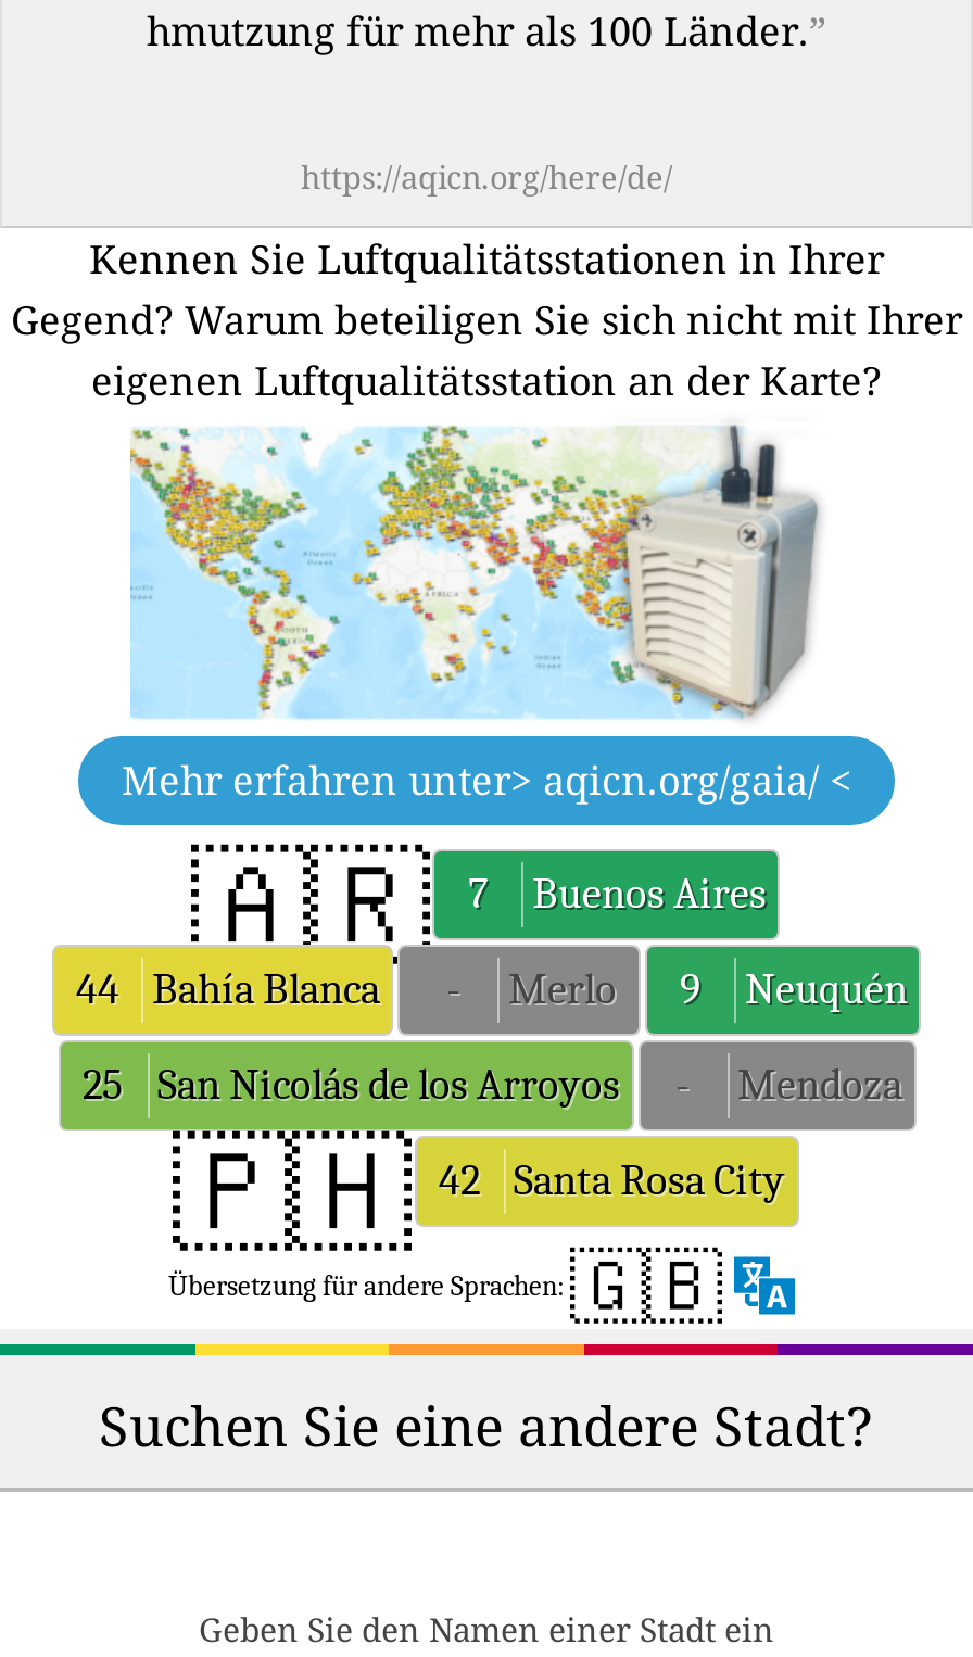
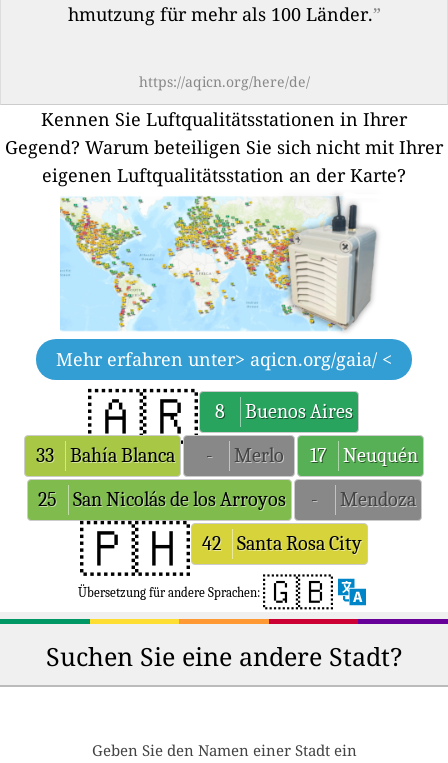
[468,869,488,919] 7 -> [215,400,225,423] 8
[76,964,380,1014] 44 Bahía Blanca -> [36,444,175,467] 33 Bahía Blanca
[680,964,908,1014] 9 | Neuquén -> [310,444,418,467] 17 Neuquén

